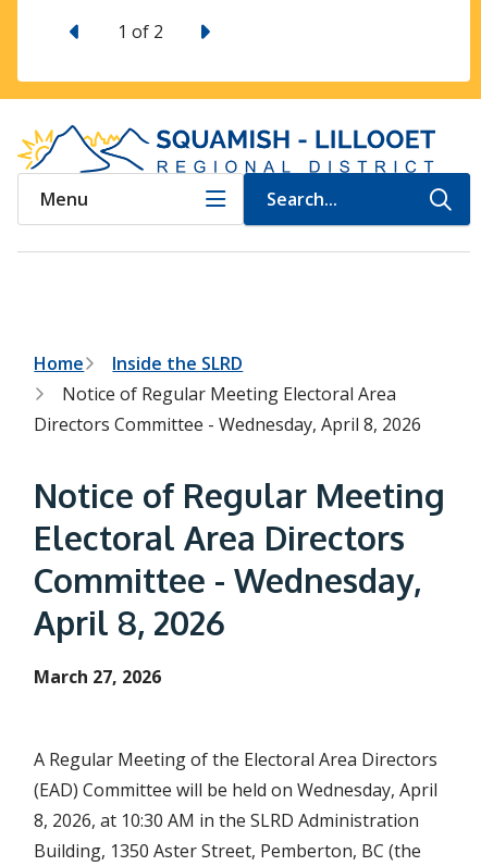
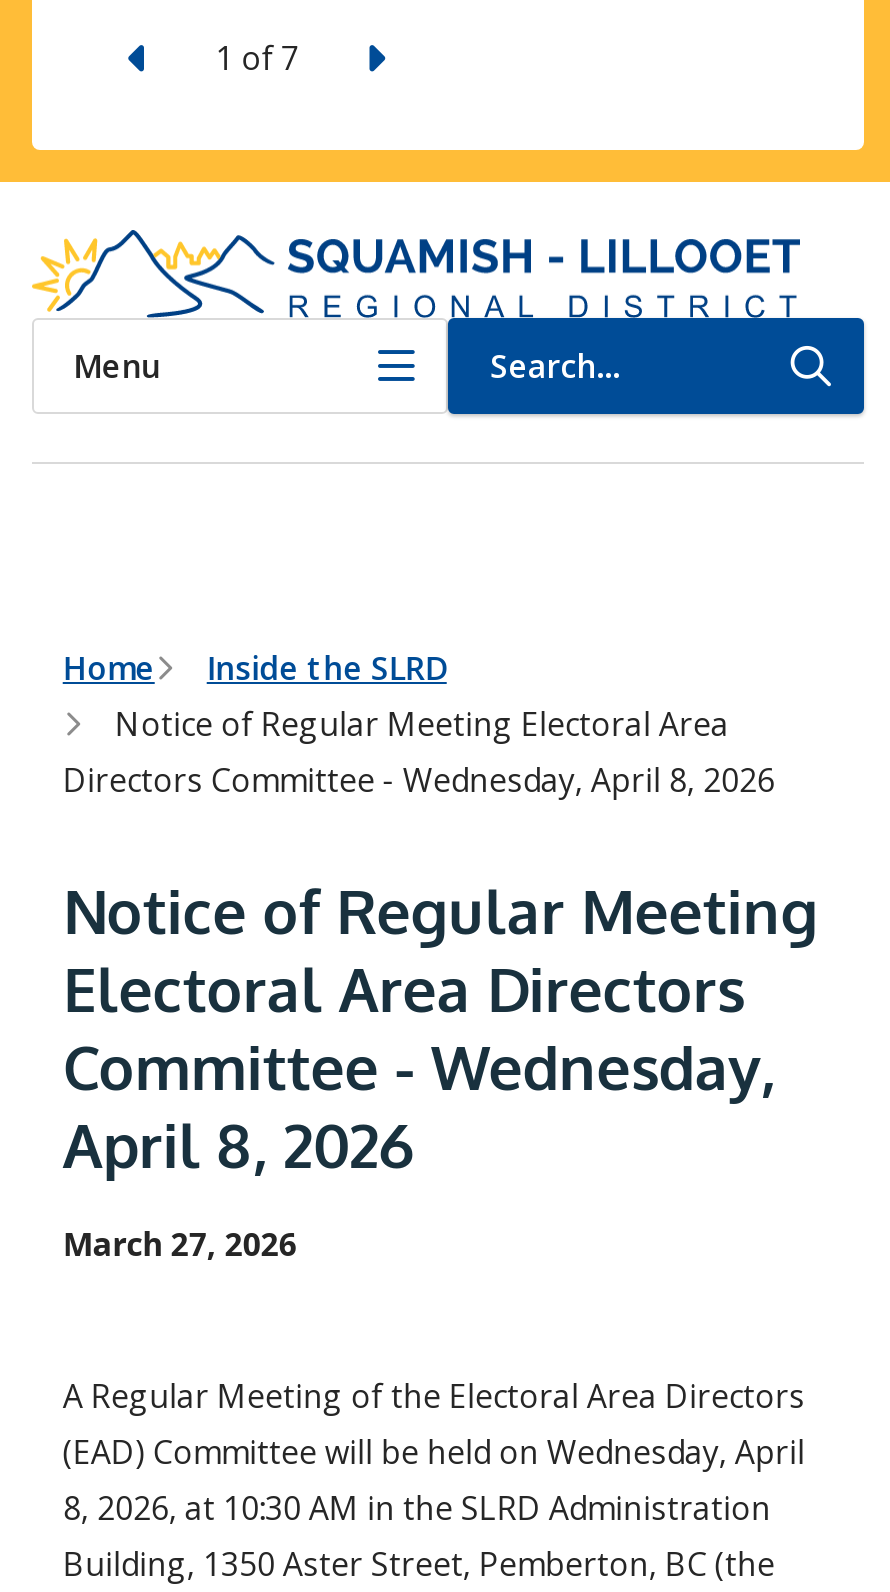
[117,20,163,44] 1 of 2 -> [215,36,299,80] 1 of 7

